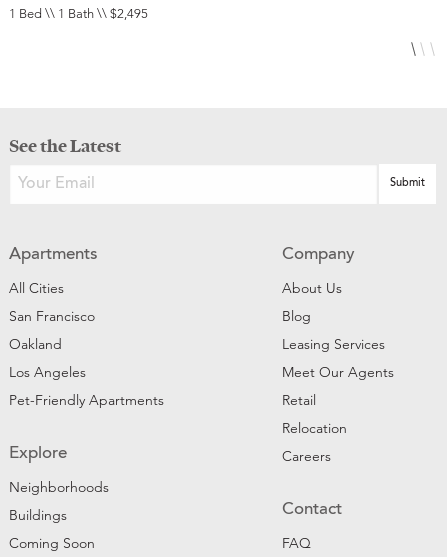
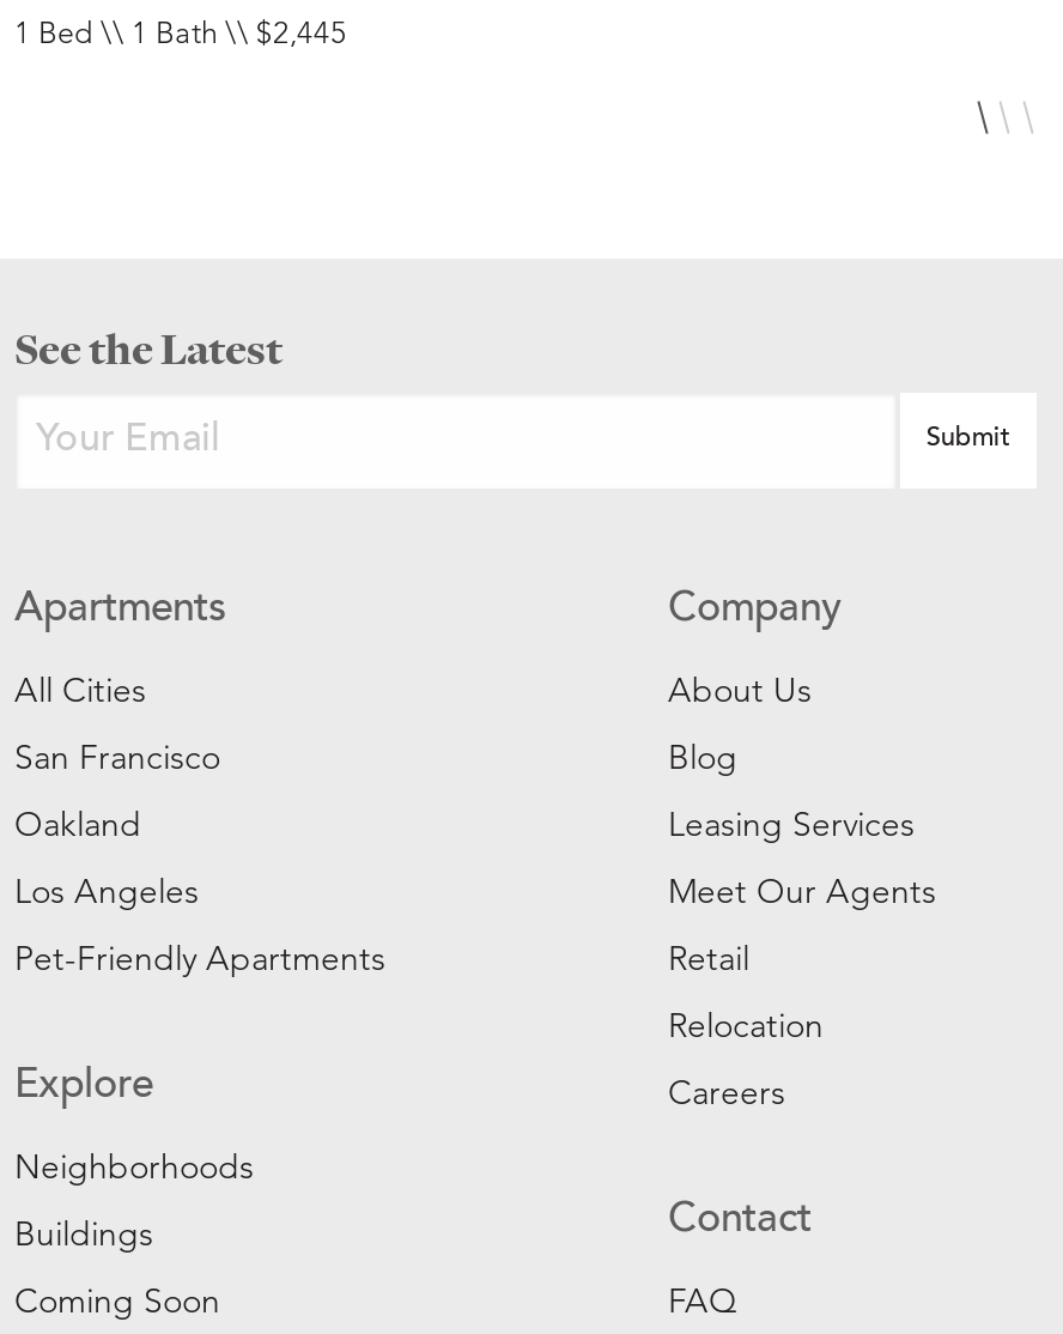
[9,5,148,21] 1 Bed \\ 1 Bath \\ $2,495 -> [14,12,347,50] 1 Bed \\ 1 Bath \\ $2,445

